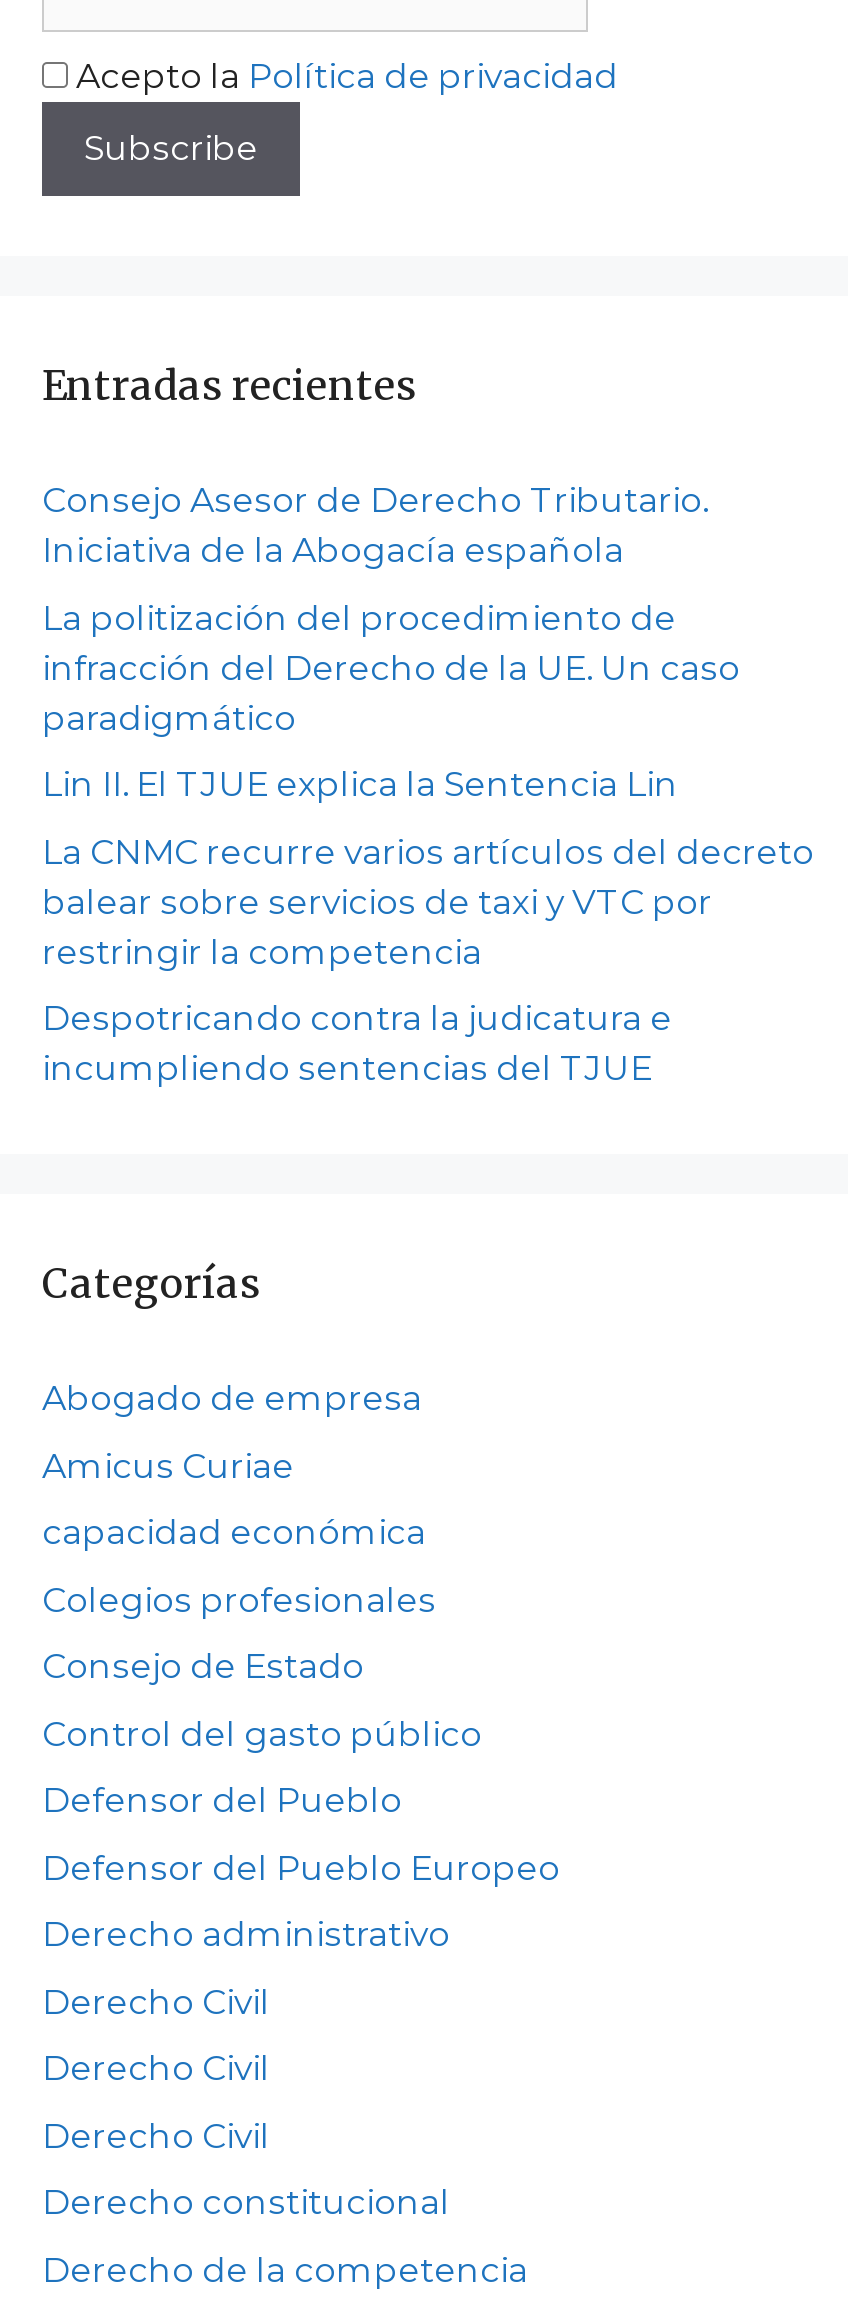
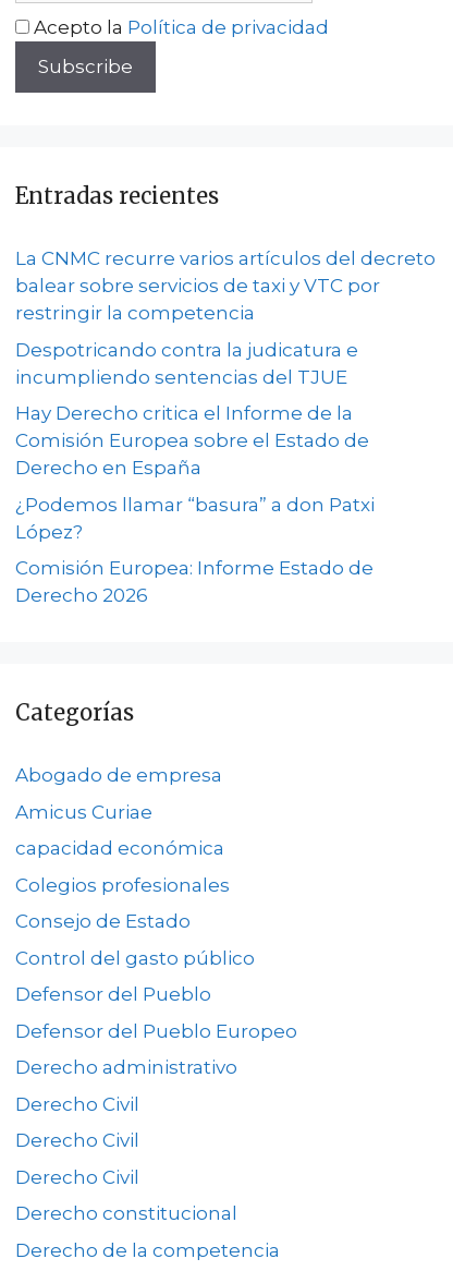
[42,481,740,805] Consejo Asesor de Derecho Tributario. | Iniciativa de la Abogacía española | La politización del procedimiento de | infracción del Derecho de la UE. Un caso | paradigmático | Lin II. El TJUE explica la Sentencia Lin -> none
moved [42,832,814,1089] -> [15,248,436,388]: La CNMC recurre varios artículos del decreto | balear sobre servicios de taxi y VTC por | restringir la competencia | Despotricando contra la judicatura e | incumpliendo sentencias del TJUE
none -> [15,403,375,607] Hay Derecho critica el Informe de la | Comisión Europea sobre el Estado de | Derecho en España | ¿Podemos llamar “basura” a don Patxi | López? | Comisión Europea: Informe Estado de | Derecho 2026

